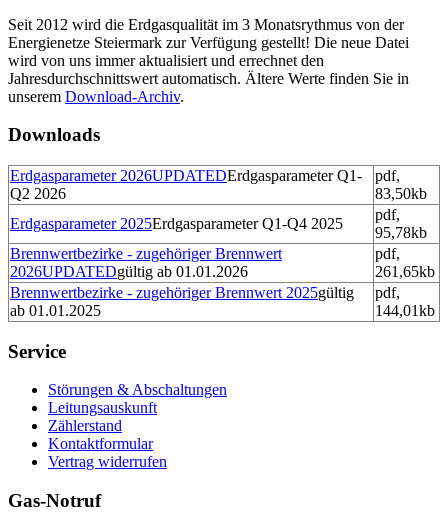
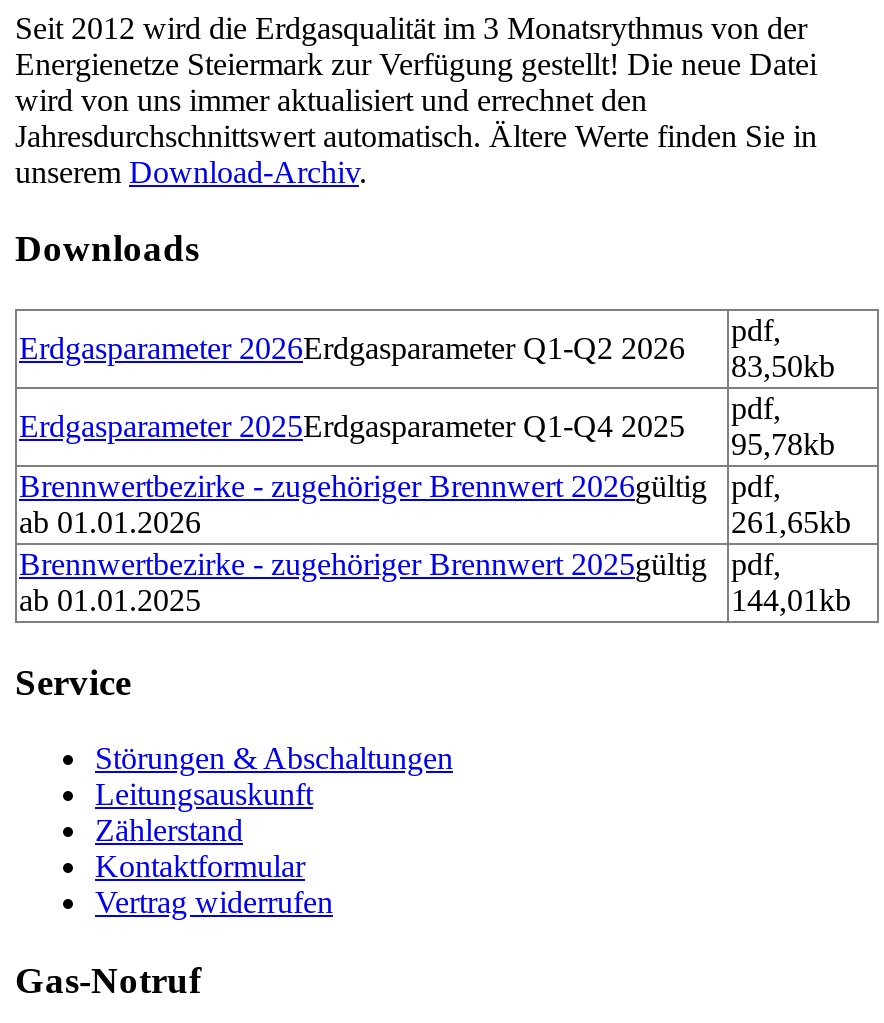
[10,167,362,202] Erdgasparameter 2026UPDATEDErdgasparameter Q1- | Q2 2026 -> [19,331,685,365] Erdgasparameter 2026Erdgasparameter Q1-Q2 2026
[10,245,282,280] Brennwertbezirke - zugehöriger Brennwert | 2026UPDATEDgültig ab 01.01.2026 -> [19,469,707,539] Brennwertbezirke - zugehöriger Brennwert 2026gültig | ab 01.01.2026

